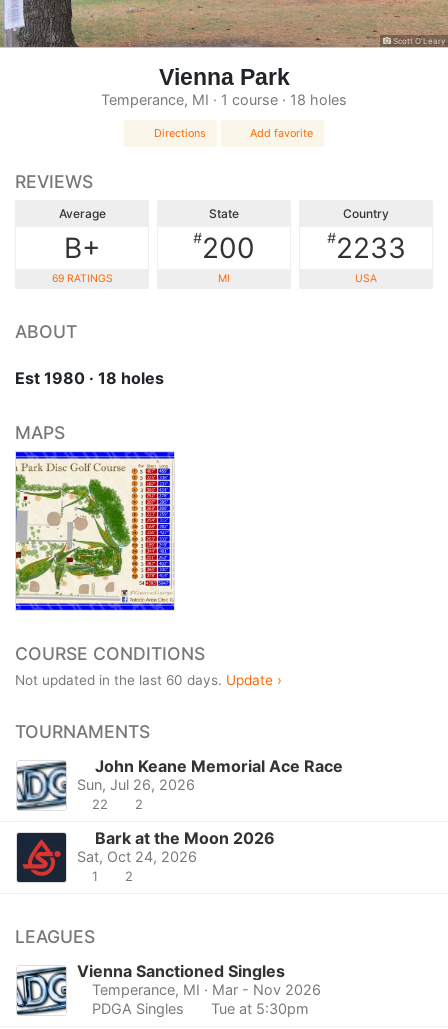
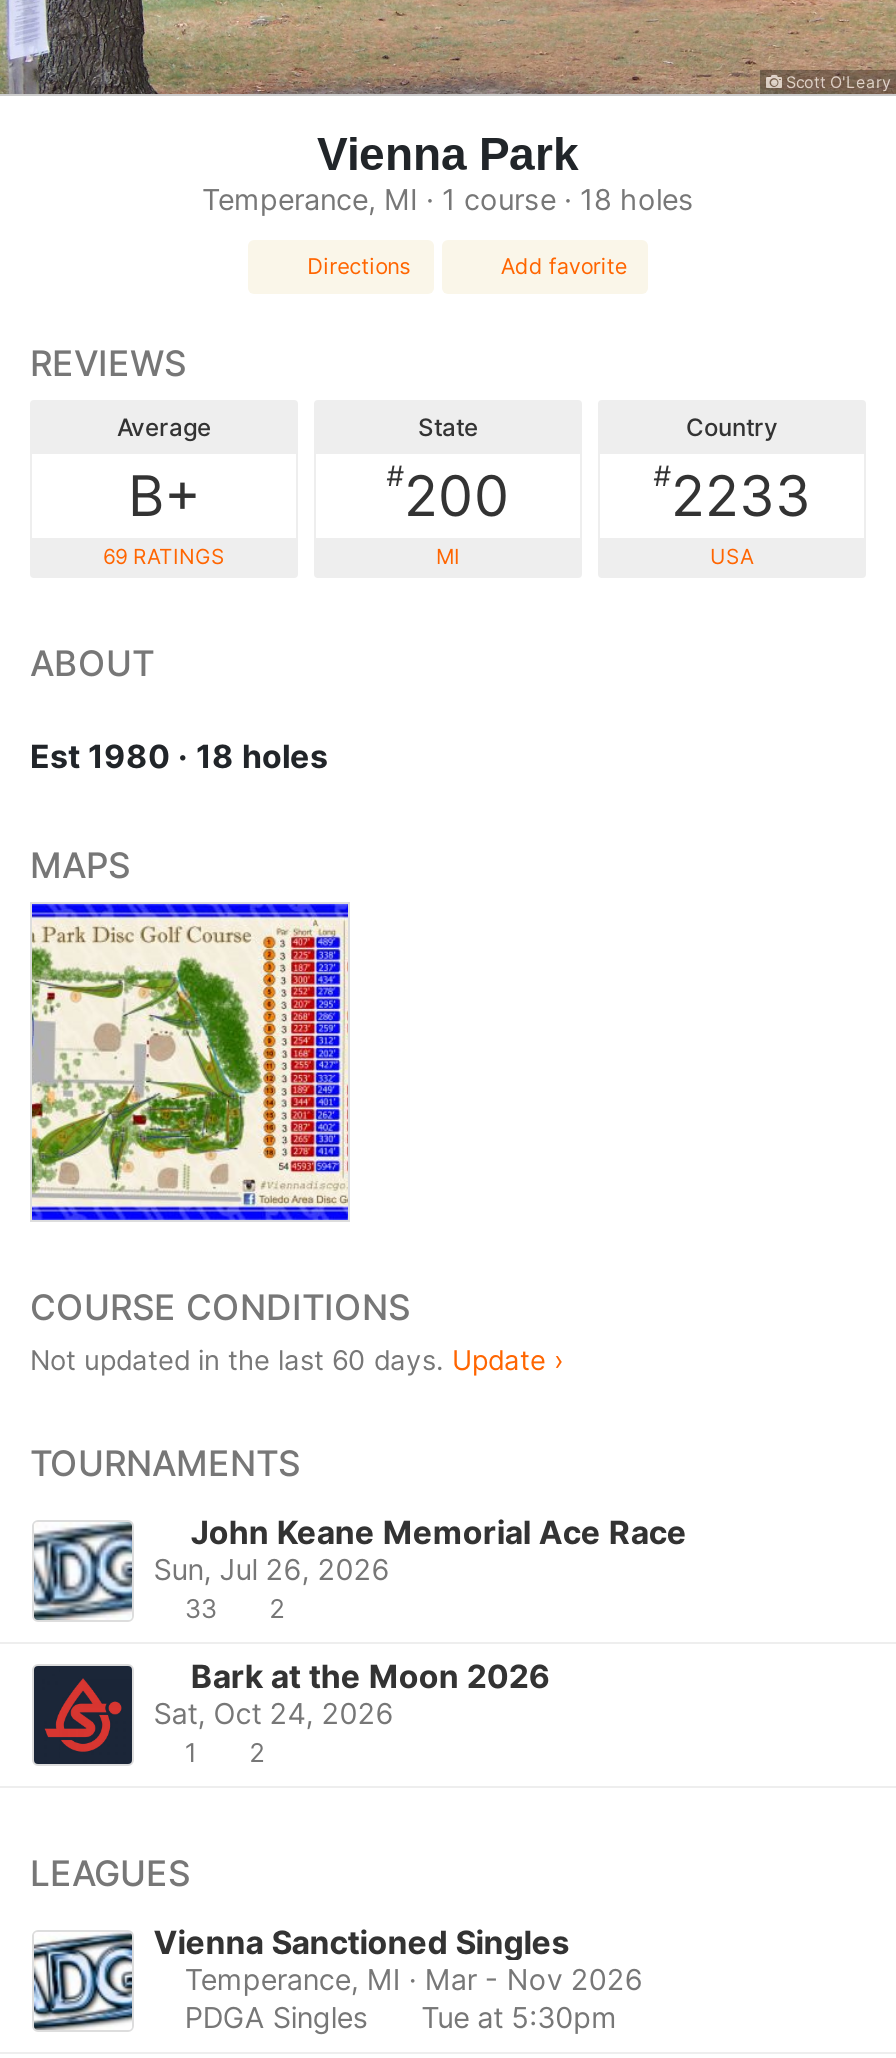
[92,796,143,812] 22 2 -> [185,1592,285,1624] 33 2

